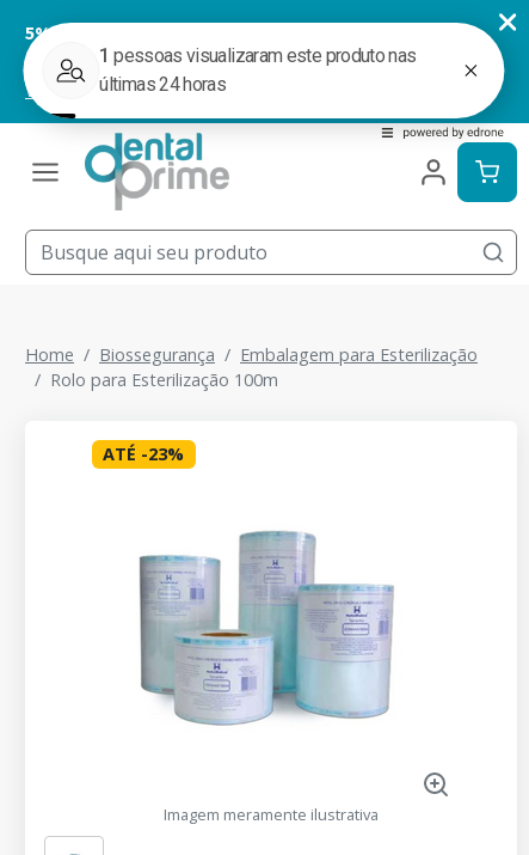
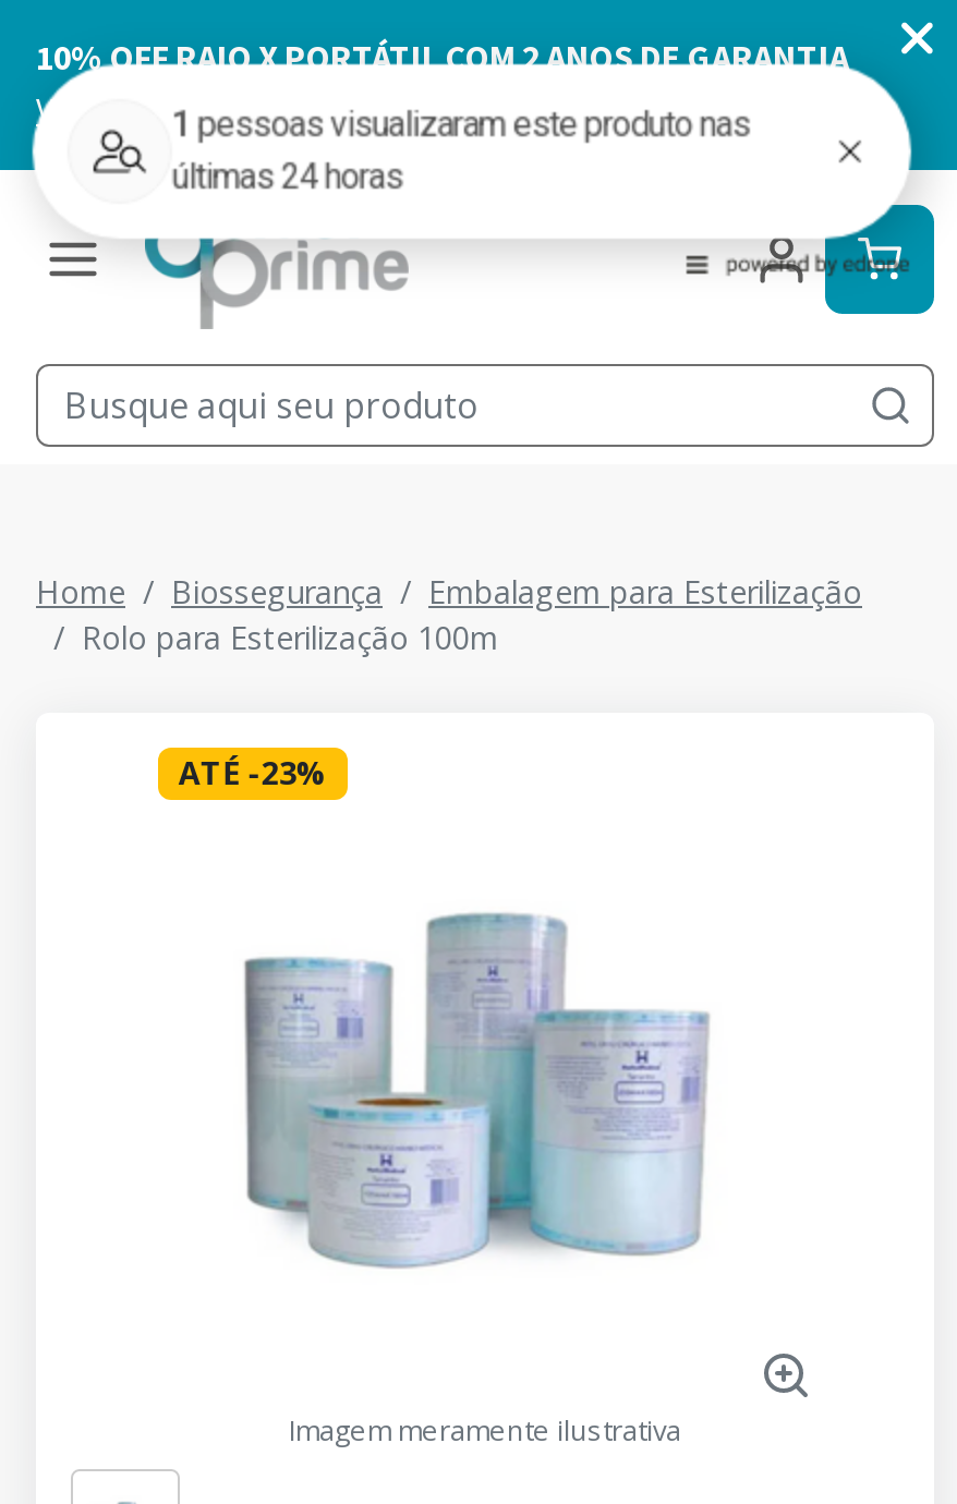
[23,22,505,161] [image] -> [29,39,912,277] [image]

